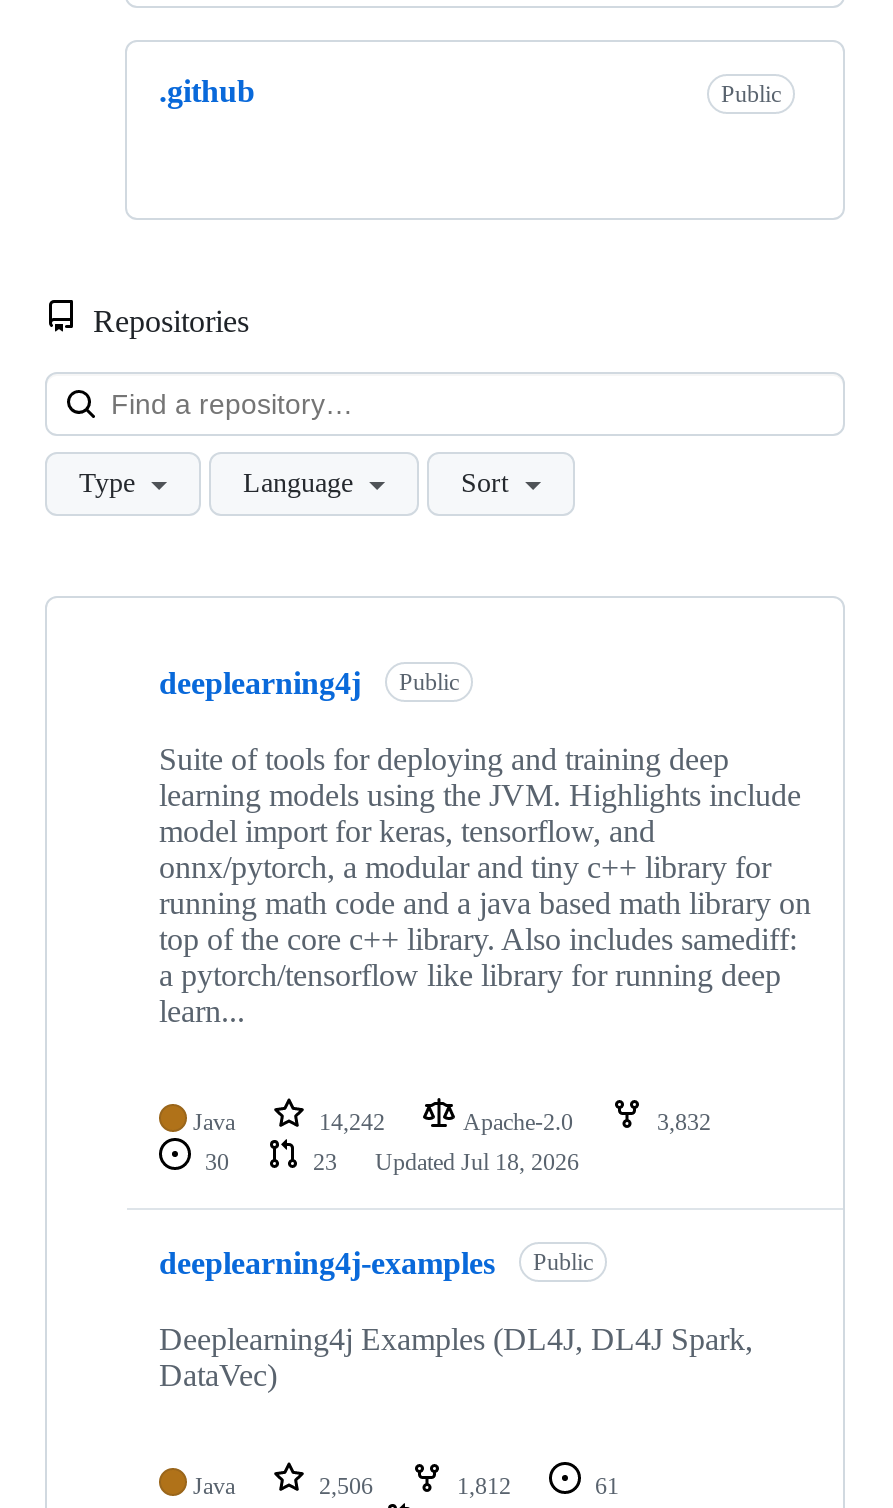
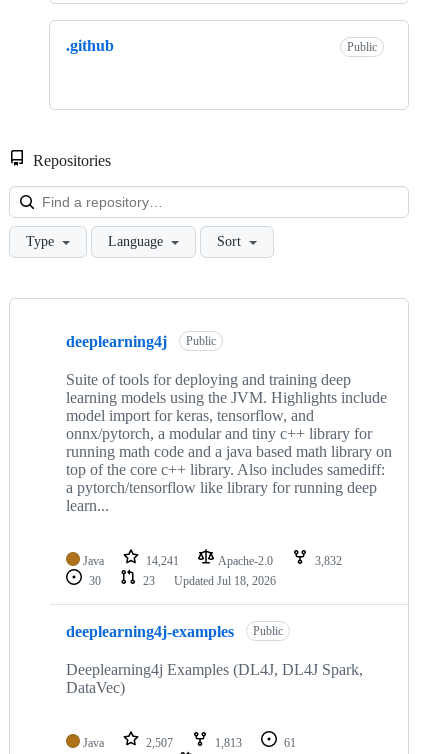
[313,1108,385,1136] 14,242 -> [143,554,179,568] 14,241
[313,1472,373,1500] 2,506 -> [143,736,173,750] 2,507
[451,1472,511,1500] 1,812 -> [212,736,242,750] 1,813

